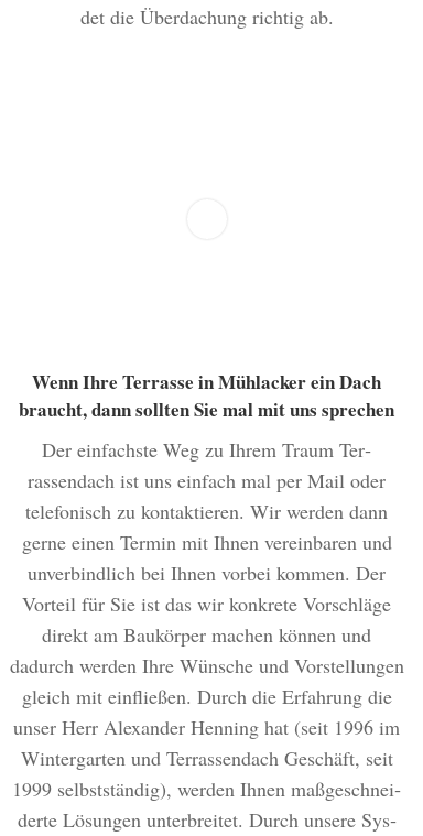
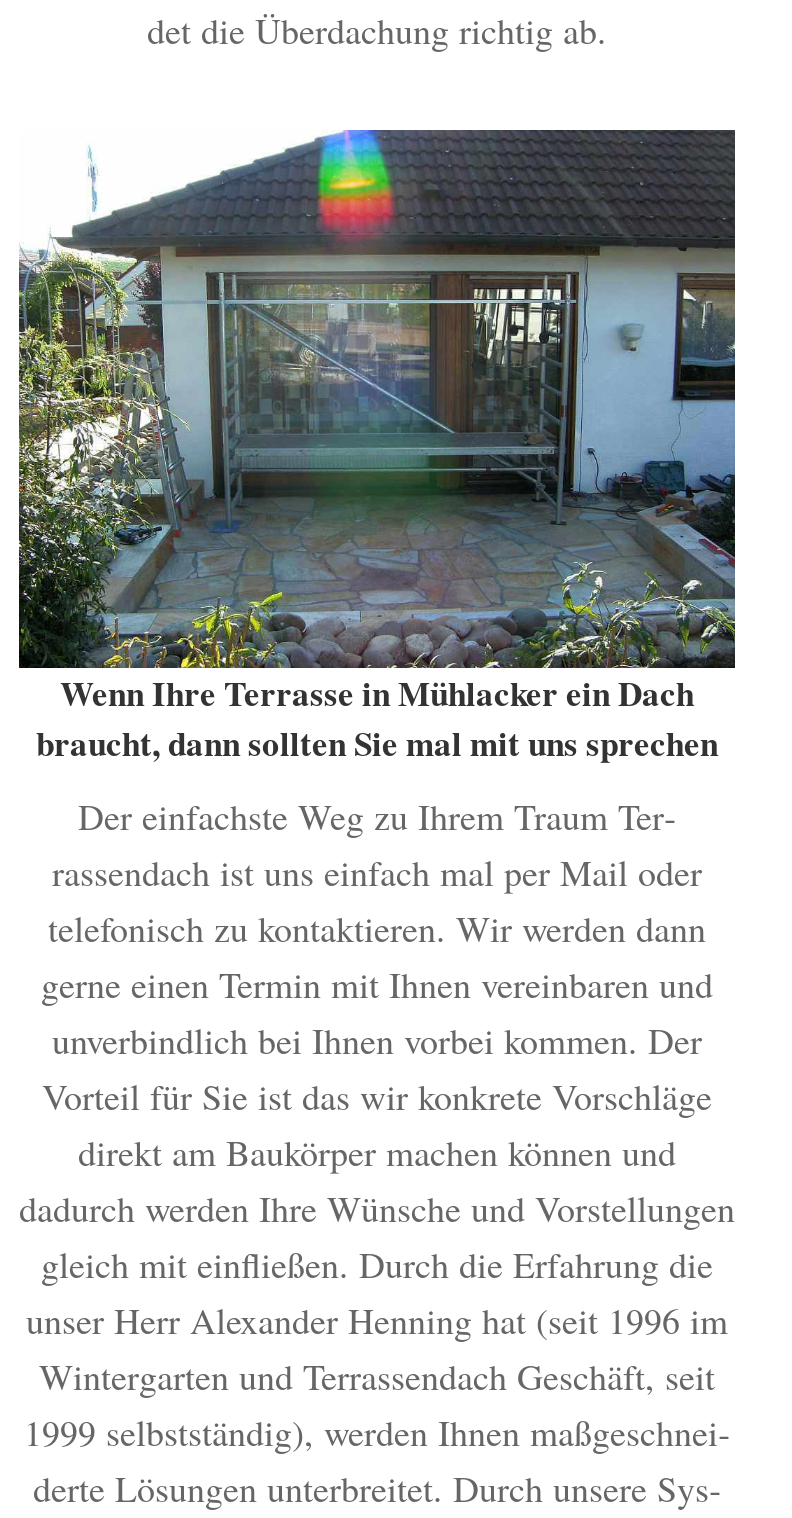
none -> [17,128,737,670] [image]

